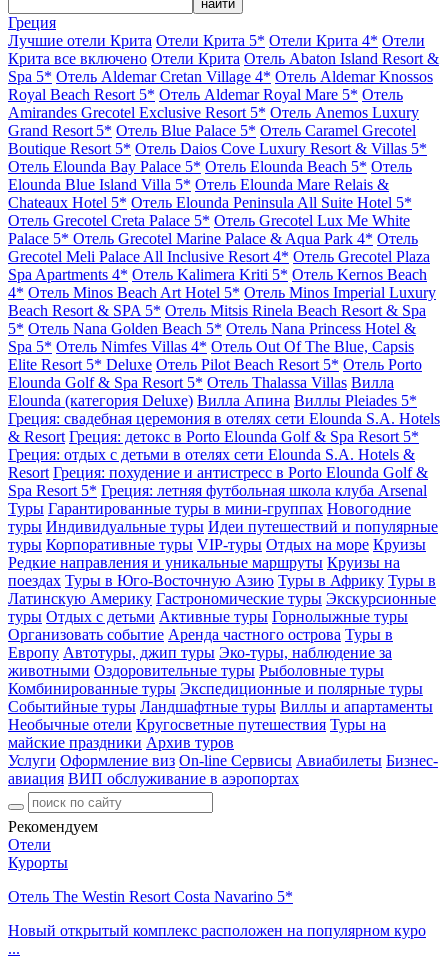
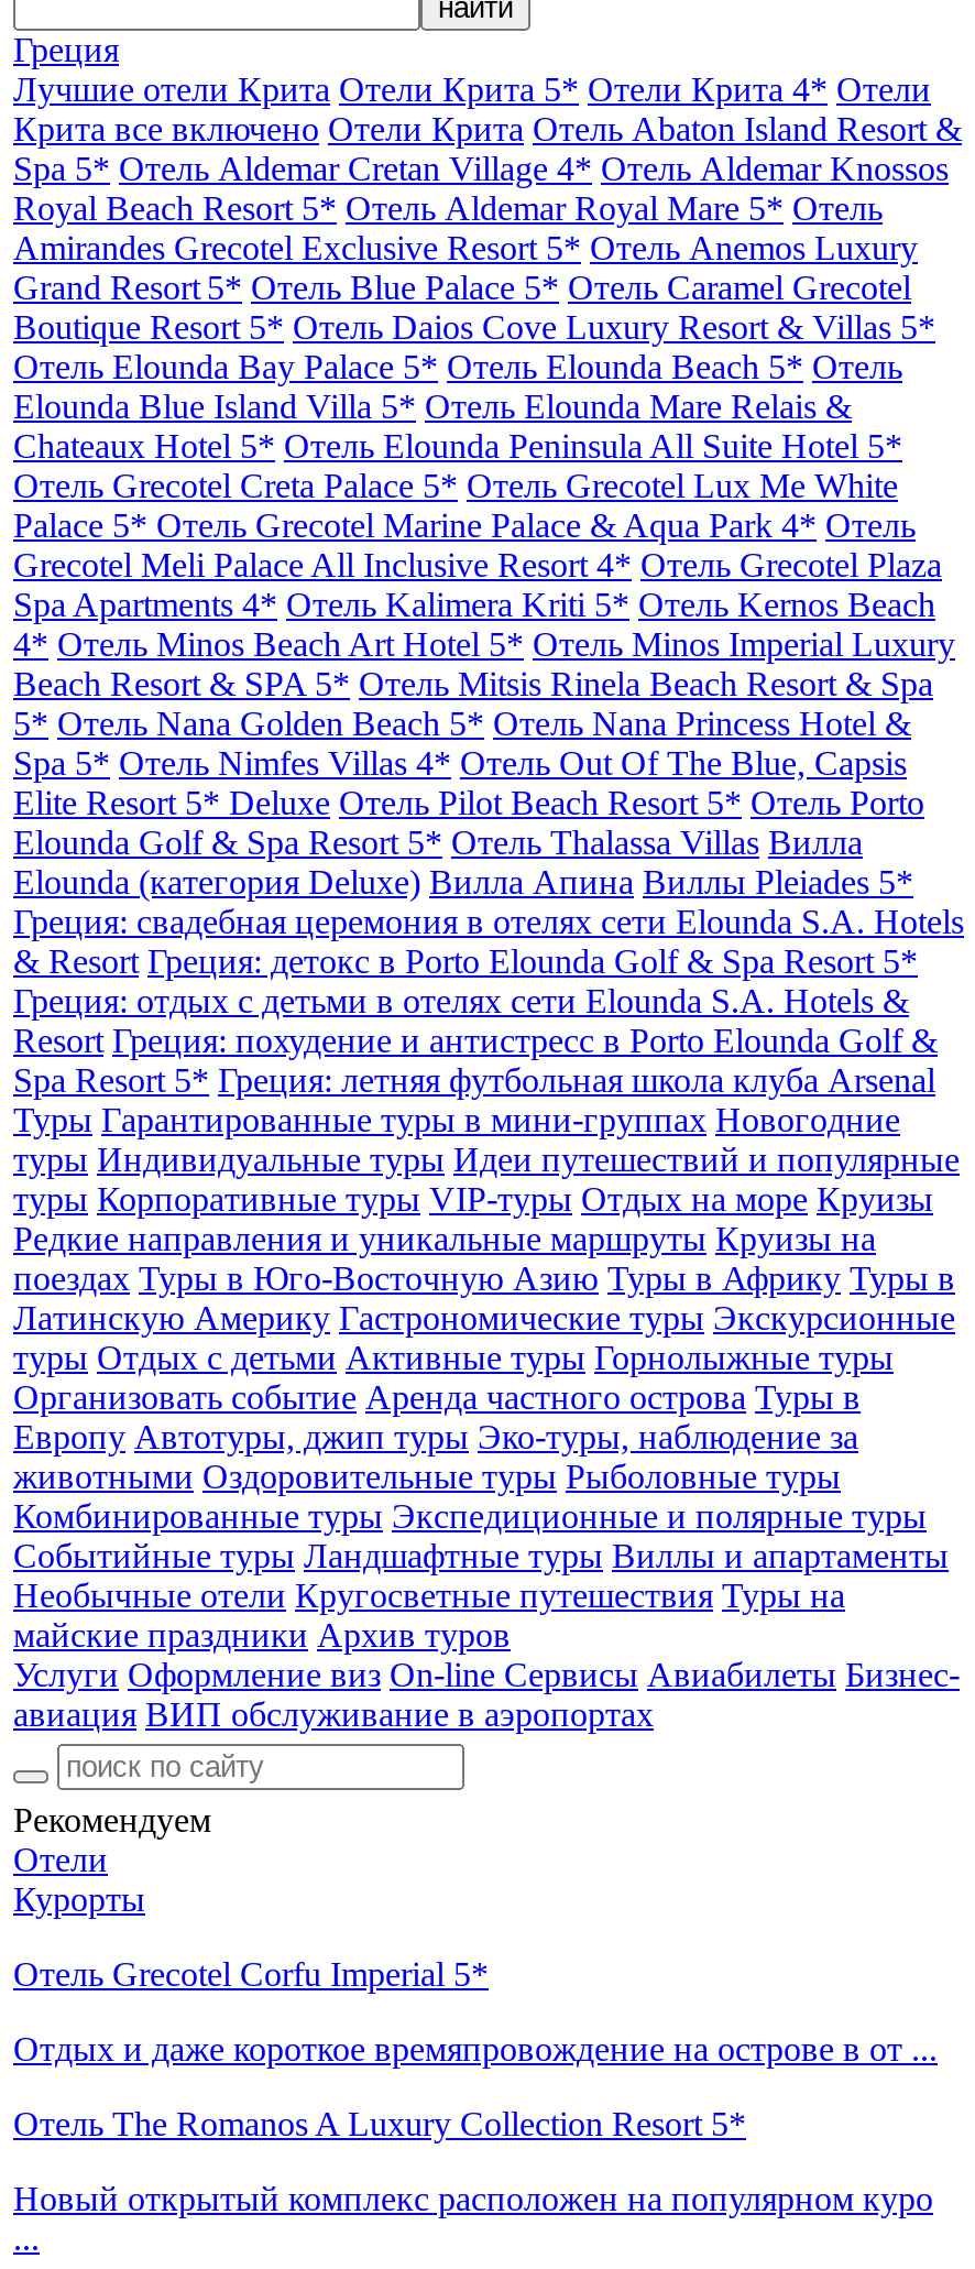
[8,888,293,905] Отель The Westin Resort Costa Navarino 5* -> [13,1955,938,2142] Отель Grecotel Corfu Imperial 5* | Отдых и даже короткое времяпровождение на острове в от ... | Отель The Romanos A Luxury Collection Resort 5*

